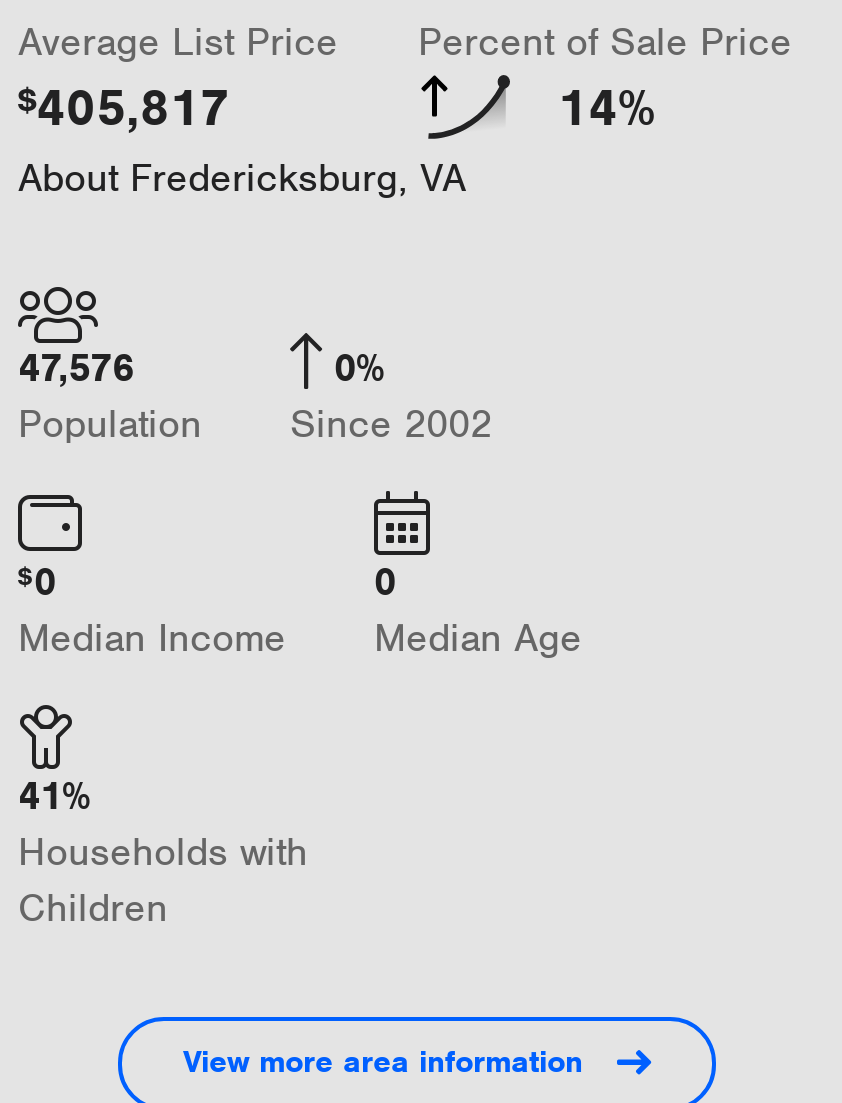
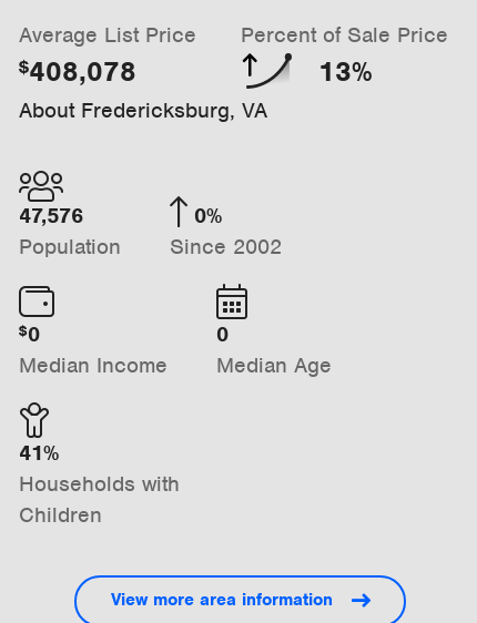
[18,75,230,139] $405,817 -> [19,53,136,89] $408,078
[558,75,656,139] 14% -> [318,53,373,89] 13%

